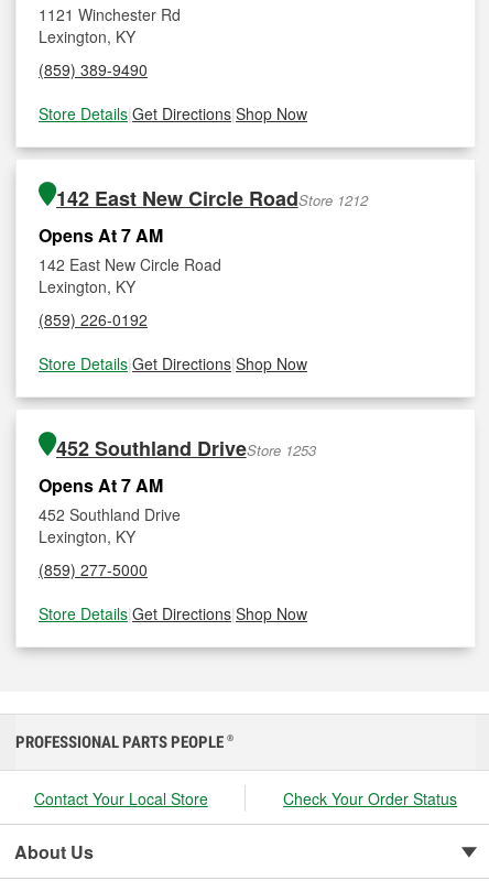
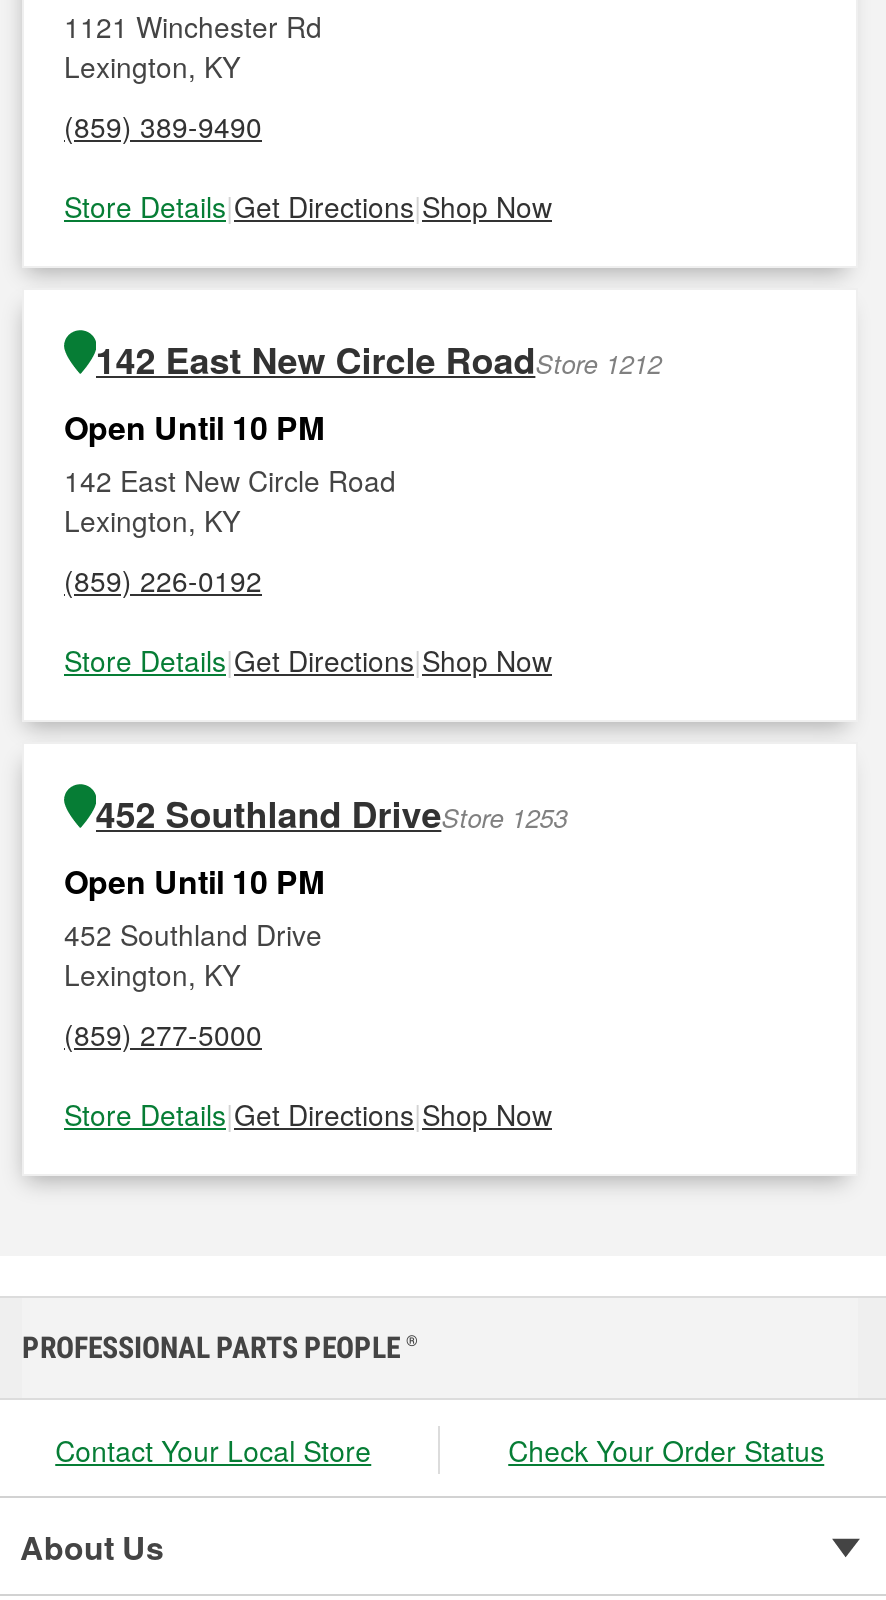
[39,222,163,248] Opens At 7 AM -> [64,404,324,450] Open Until 10 PM
[39,472,163,498] Opens At 7 AM -> [64,858,324,904] Open Until 10 PM

